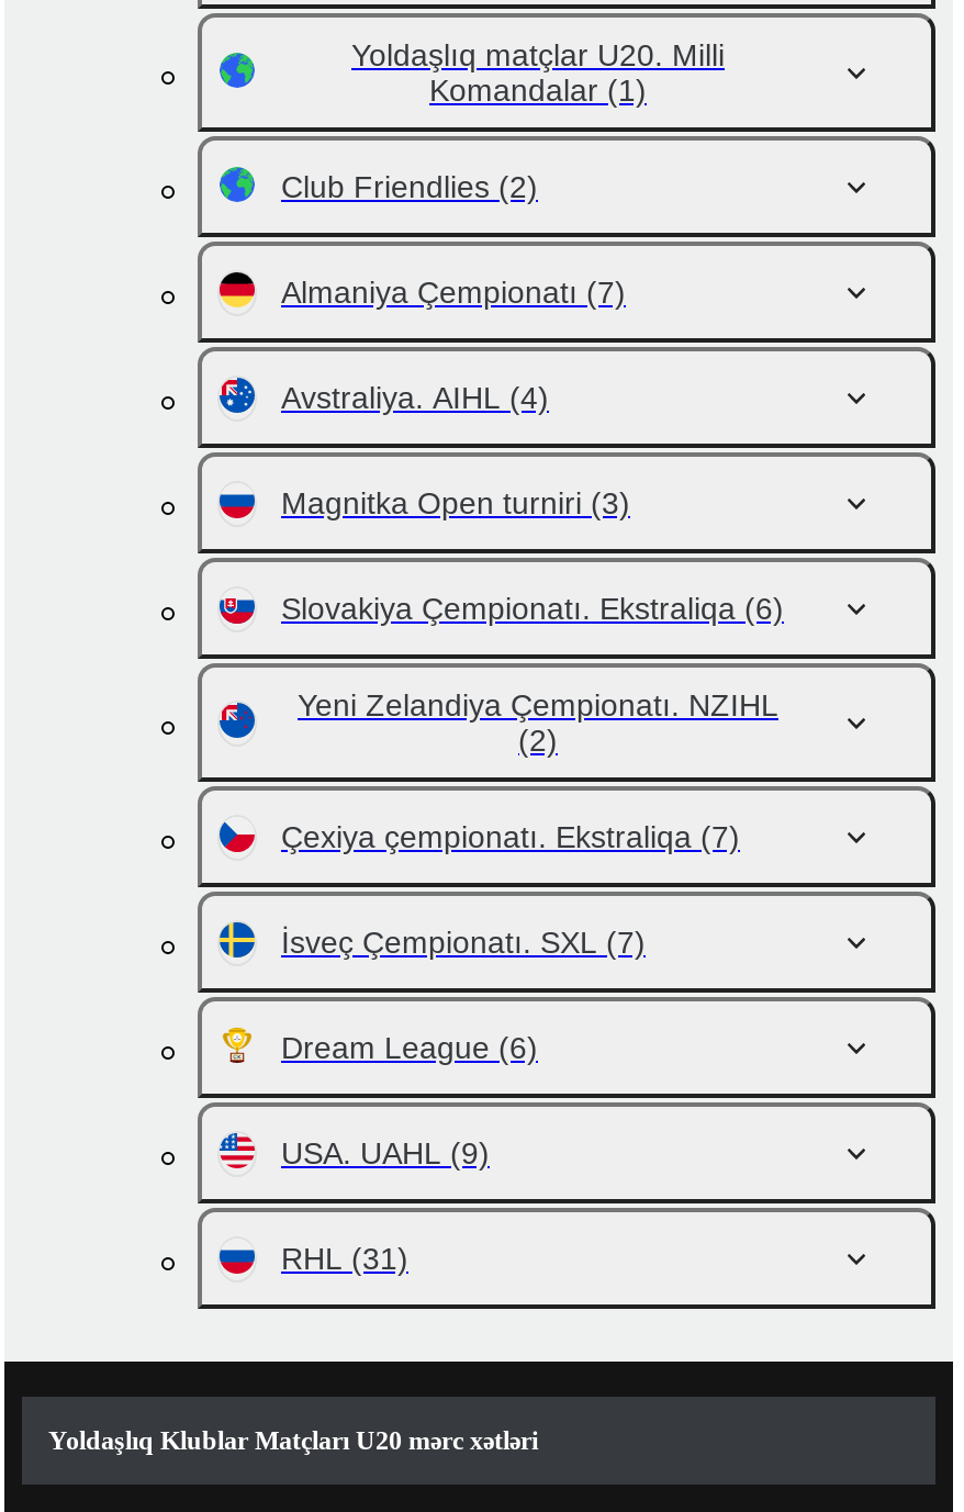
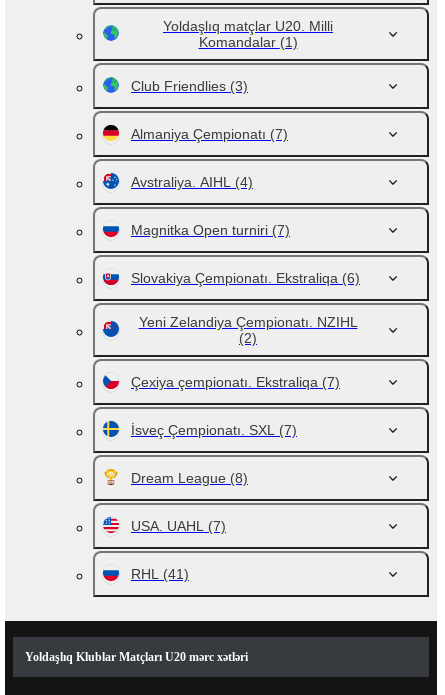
[281,169,538,204] Club Friendlies (2) -> [131,78,248,94] Club Friendlies (3)
[281,485,630,520] Magnitka Open turniri (3) -> [131,222,290,238] Magnitka Open turniri (7)
[281,1030,538,1065] Dream League (6) -> [131,470,248,486] Dream League (8)
[281,1135,490,1171] USA. UAHL (9) -> [131,518,226,534] USA. UAHL (7)
[281,1241,408,1276] RHL (31) -> [131,566,189,582] RHL (41)

